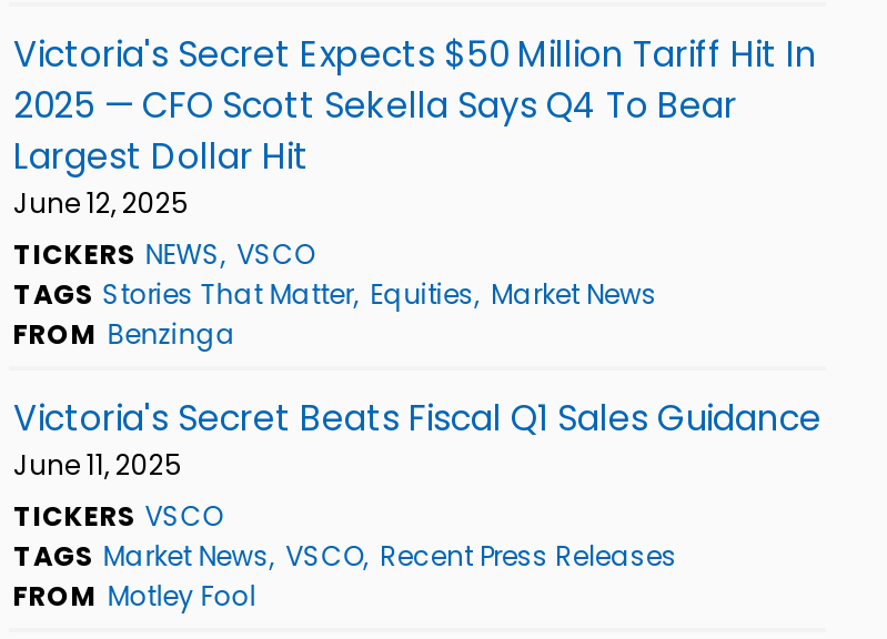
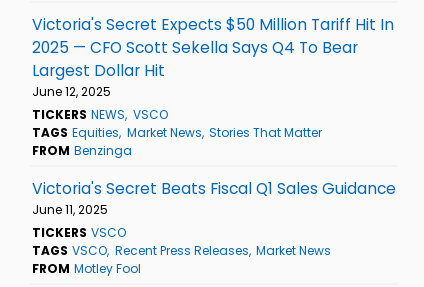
[13,275,657,312] TAGS Stories That Matter Equities Market News -> [32,124,322,141] TAGS Equities Market News Stories That Matter
[13,536,677,574] TAGS Market News VSCO Recent Press Releases -> [32,242,331,259] TAGS VSCO Recent Press Releases Market News

